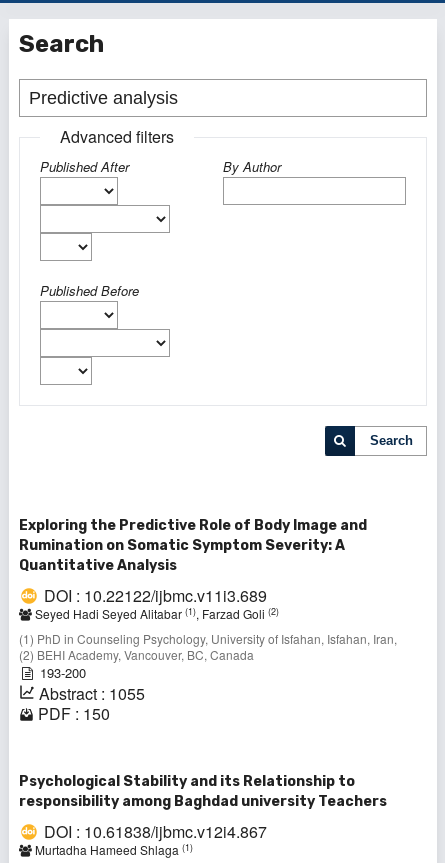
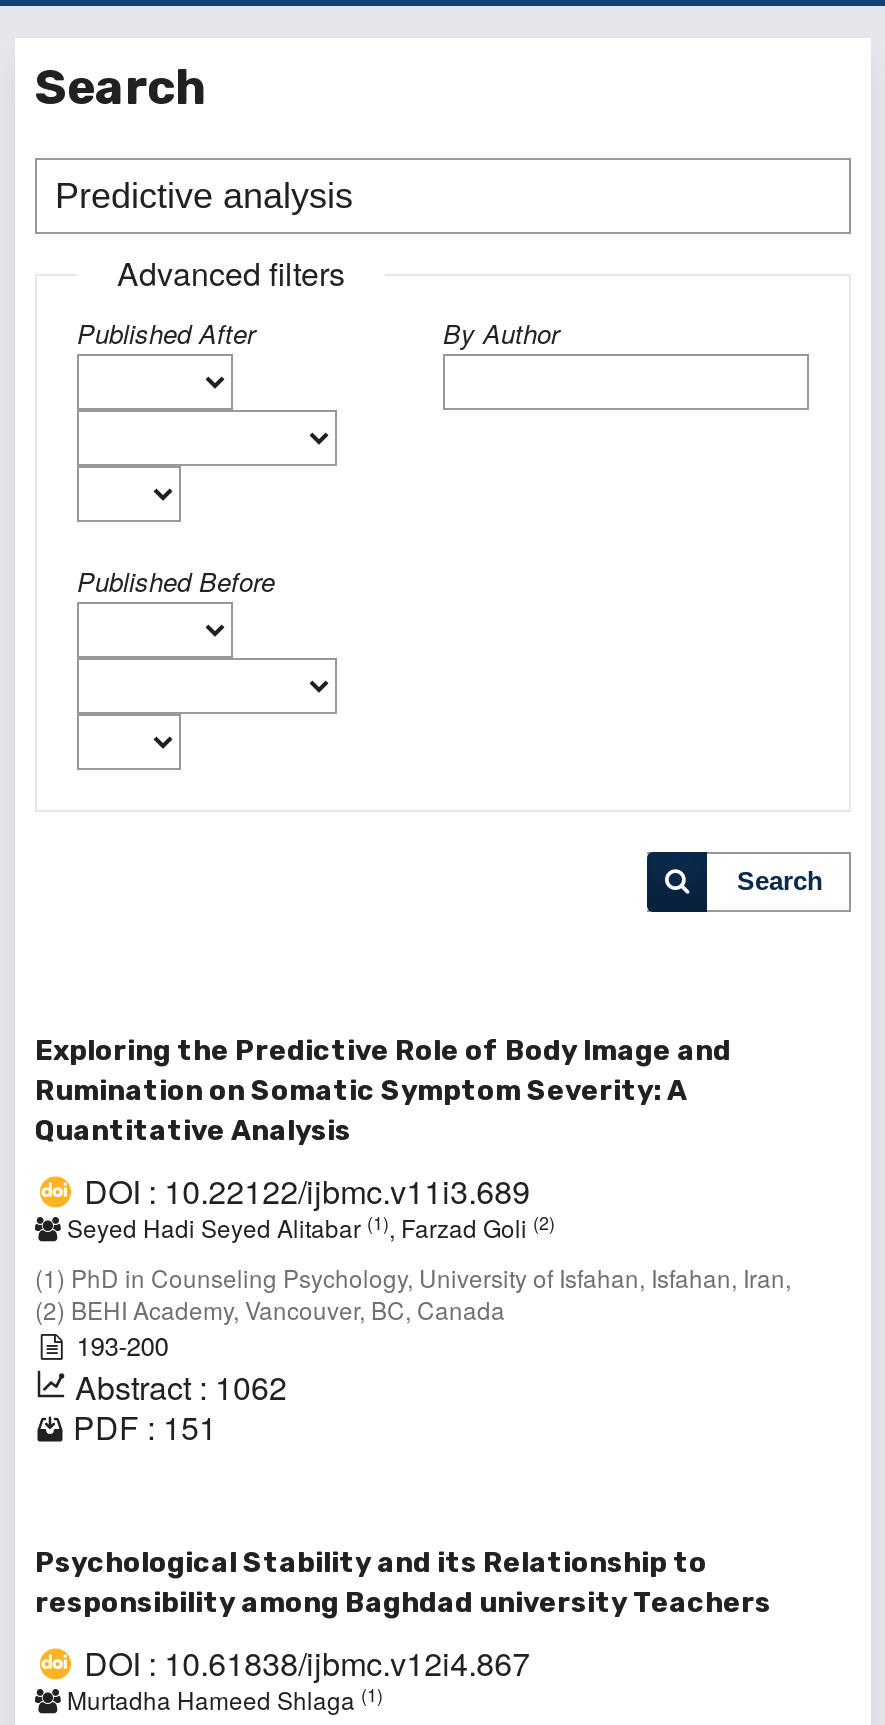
[39,682,145,705] Abstract : 1055 -> [75,1364,287,1410] Abstract : 1062
[38,702,110,725] PDF : 150 -> [73,1404,217,1450] PDF : 151

